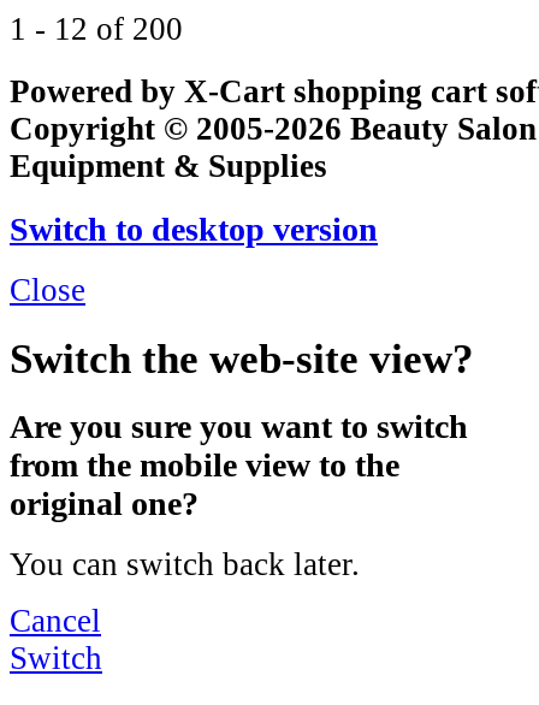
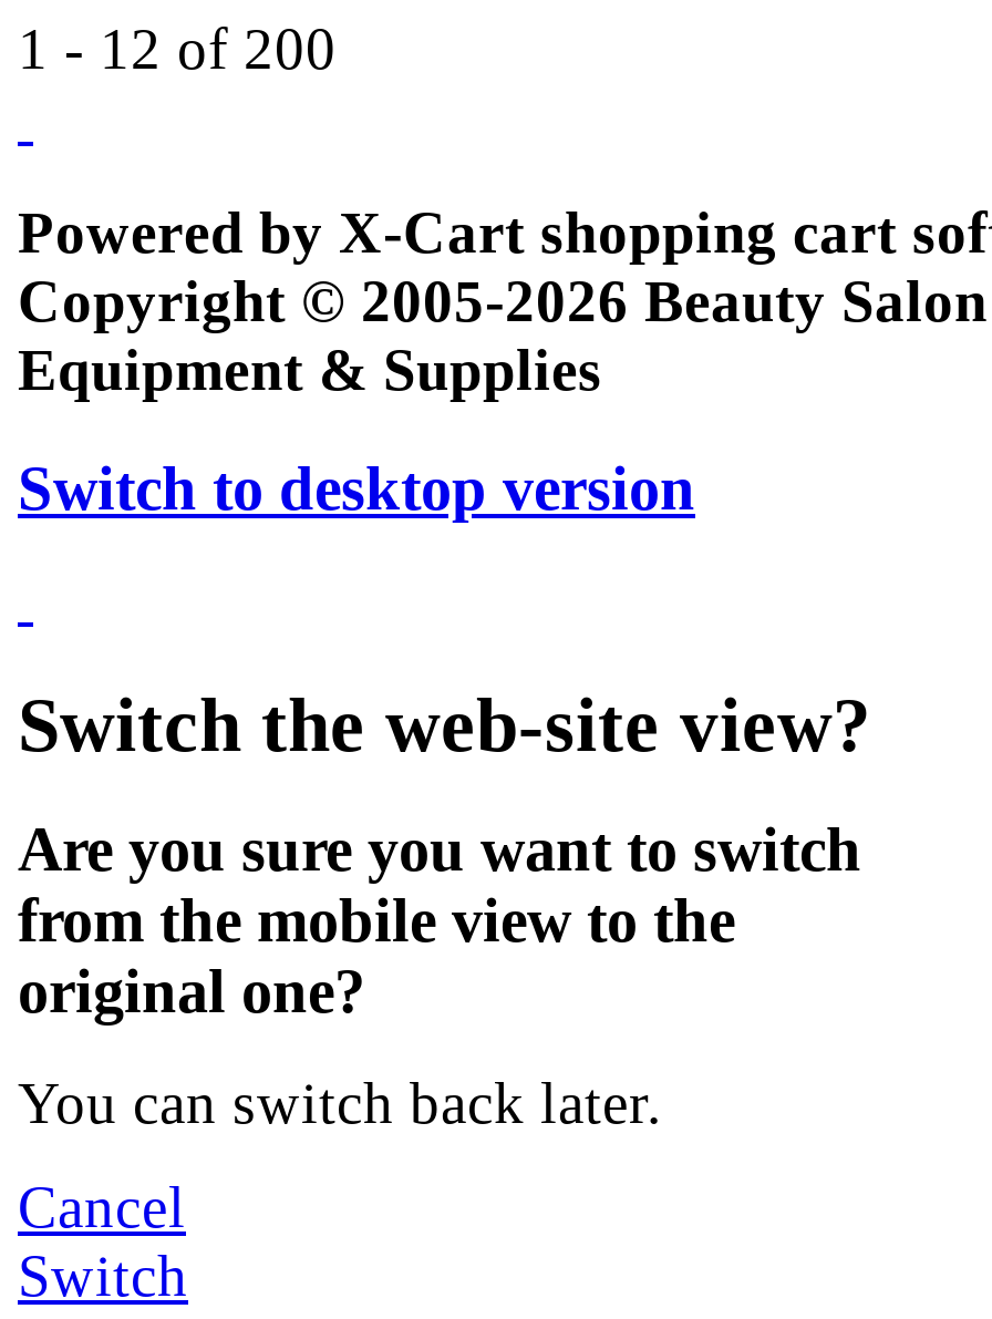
[10,272,85,308] Close -> none

